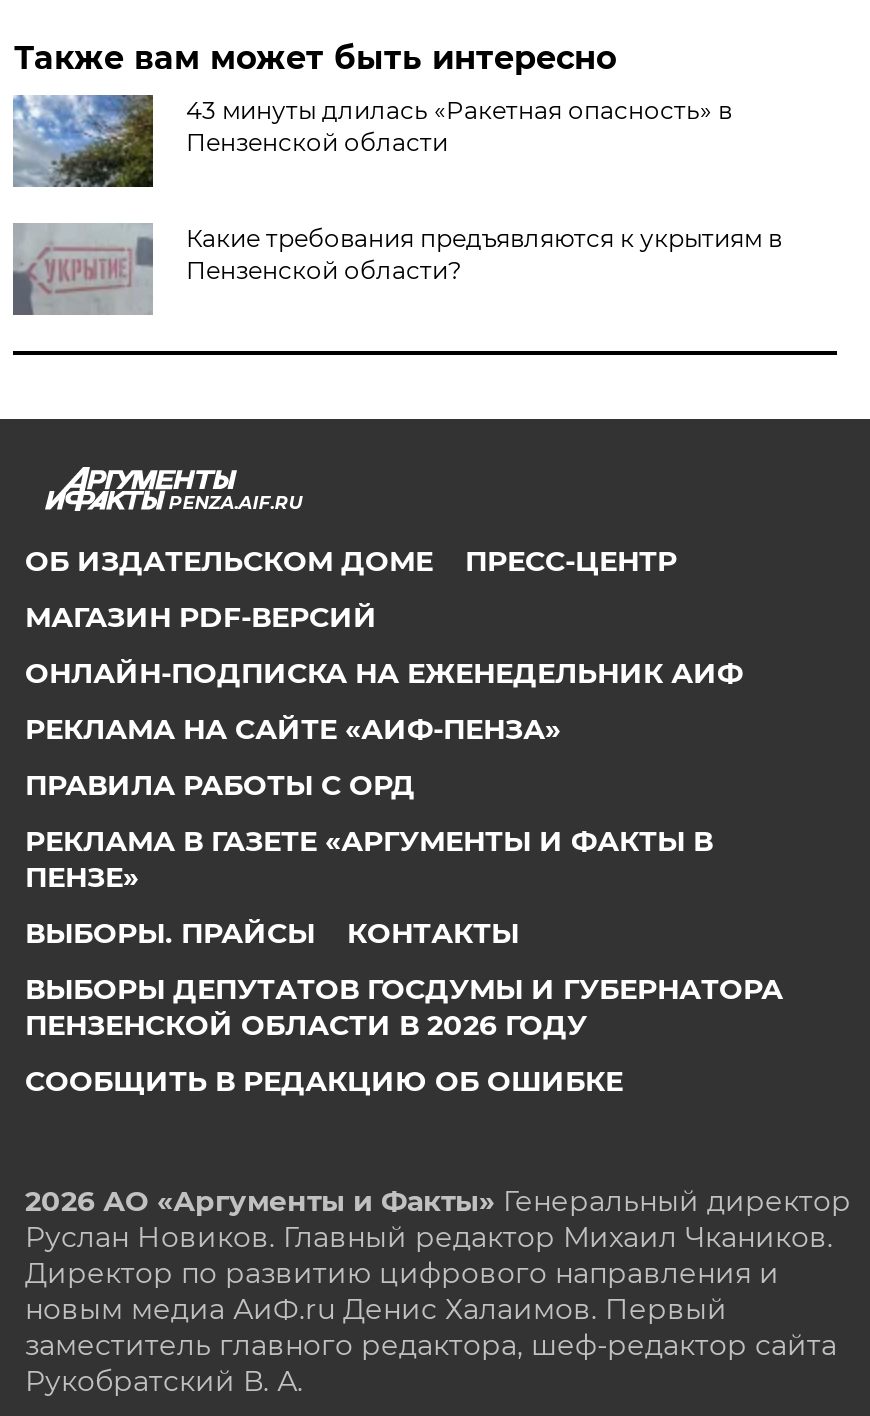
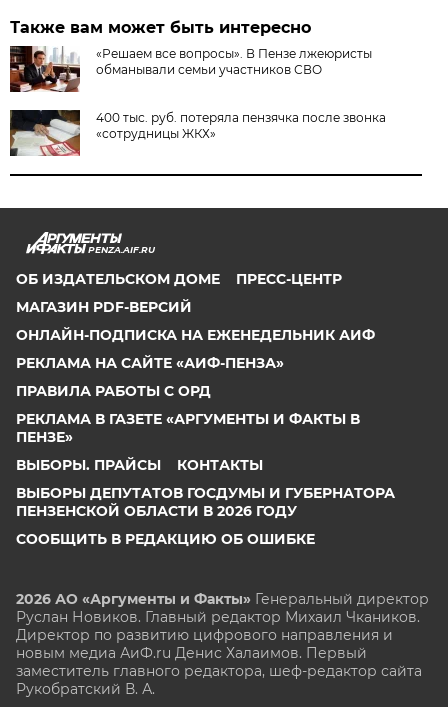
[11,93,732,189] [image] | 43 минуты длилась «Ракетная опасность» в | Пензенской области -> [9,45,372,93] [image] | «Решаем все вопросы». В Пензе лжеюристы | обманывали семьи участников СВО
[11,223,782,315] [image] | Какие требования предъявляются к укрытиям в | Пензенской области? -> [9,109,386,157] [image] | 400 тыс. руб. потеряла пензячка после звонка | «сотрудницы ЖКХ»

